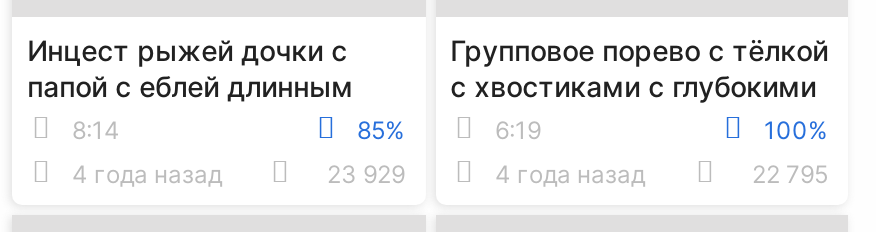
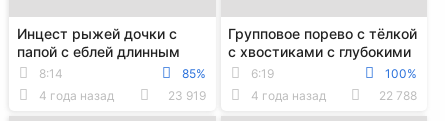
[327,160,405,190] 23 929 -> [167,88,205,103] 23 919
[752,160,828,190] 22 795 -> [379,88,417,103] 22 788

